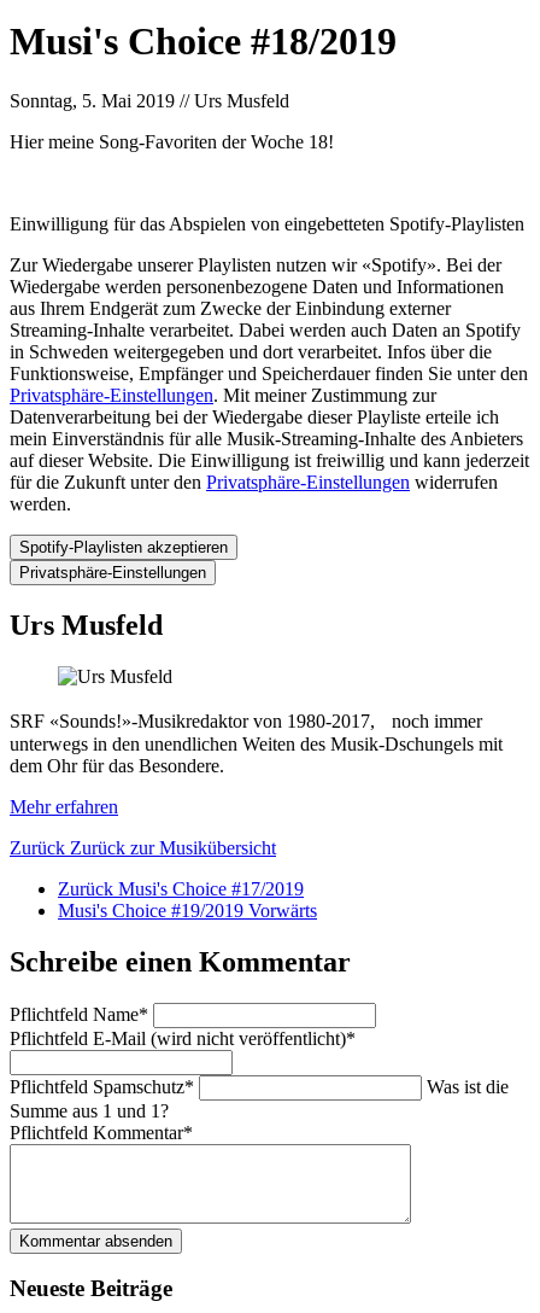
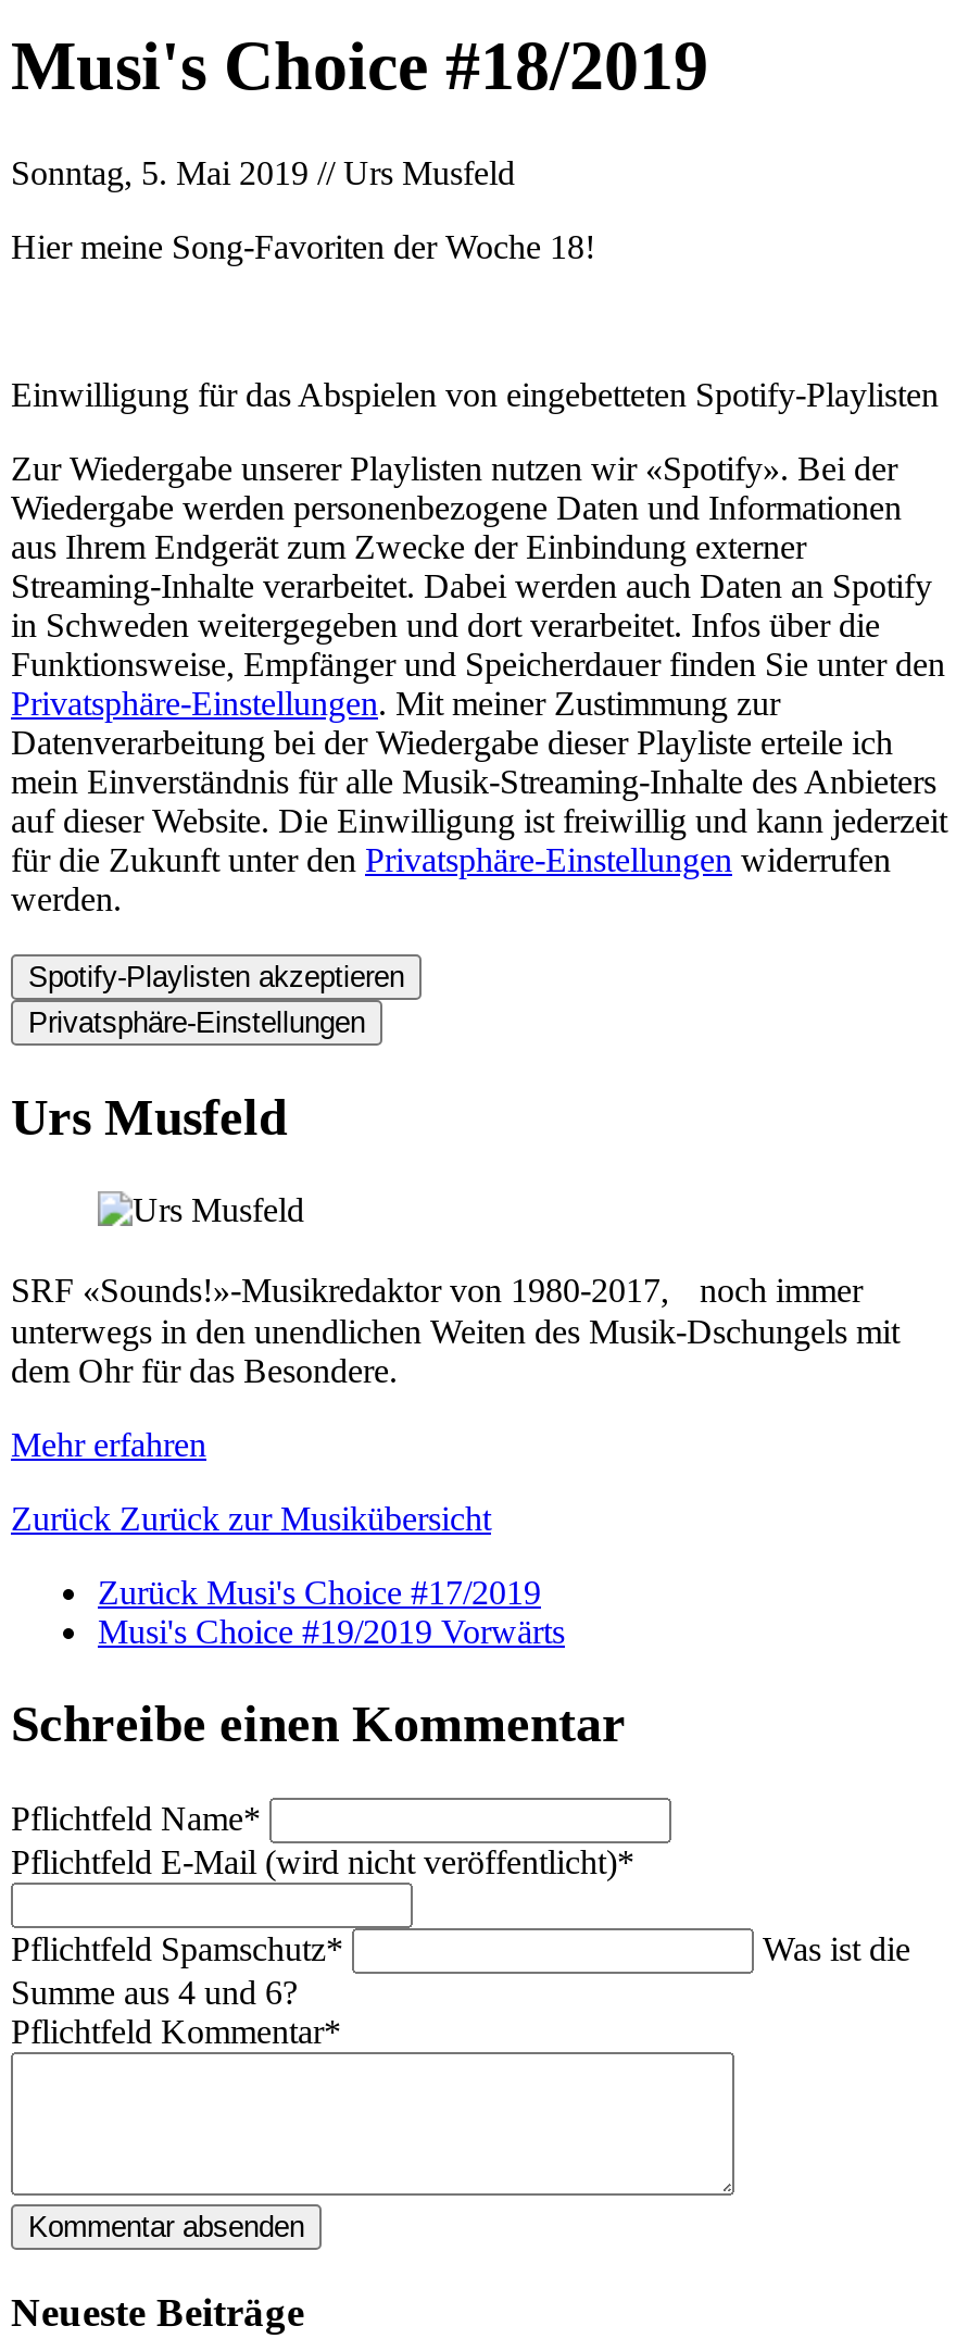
[10,1100,169,1121] Summe aus 1 und 1? -> [11,1973,298,2010] Summe aus 4 und 6?

